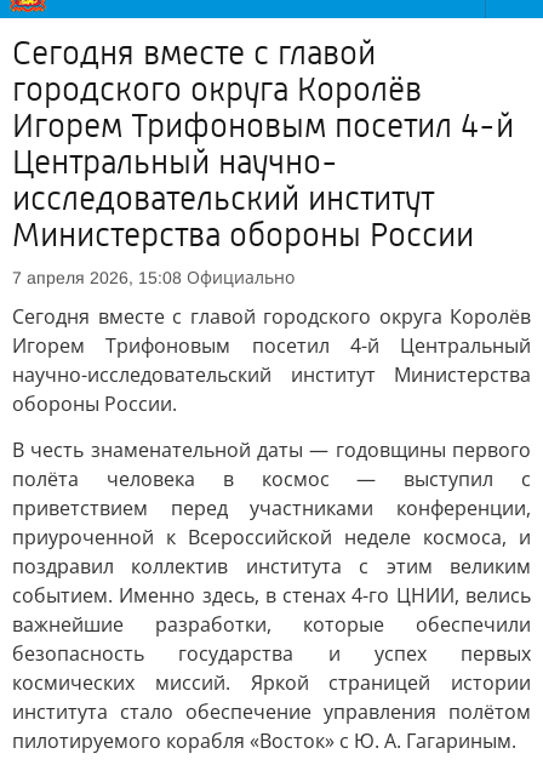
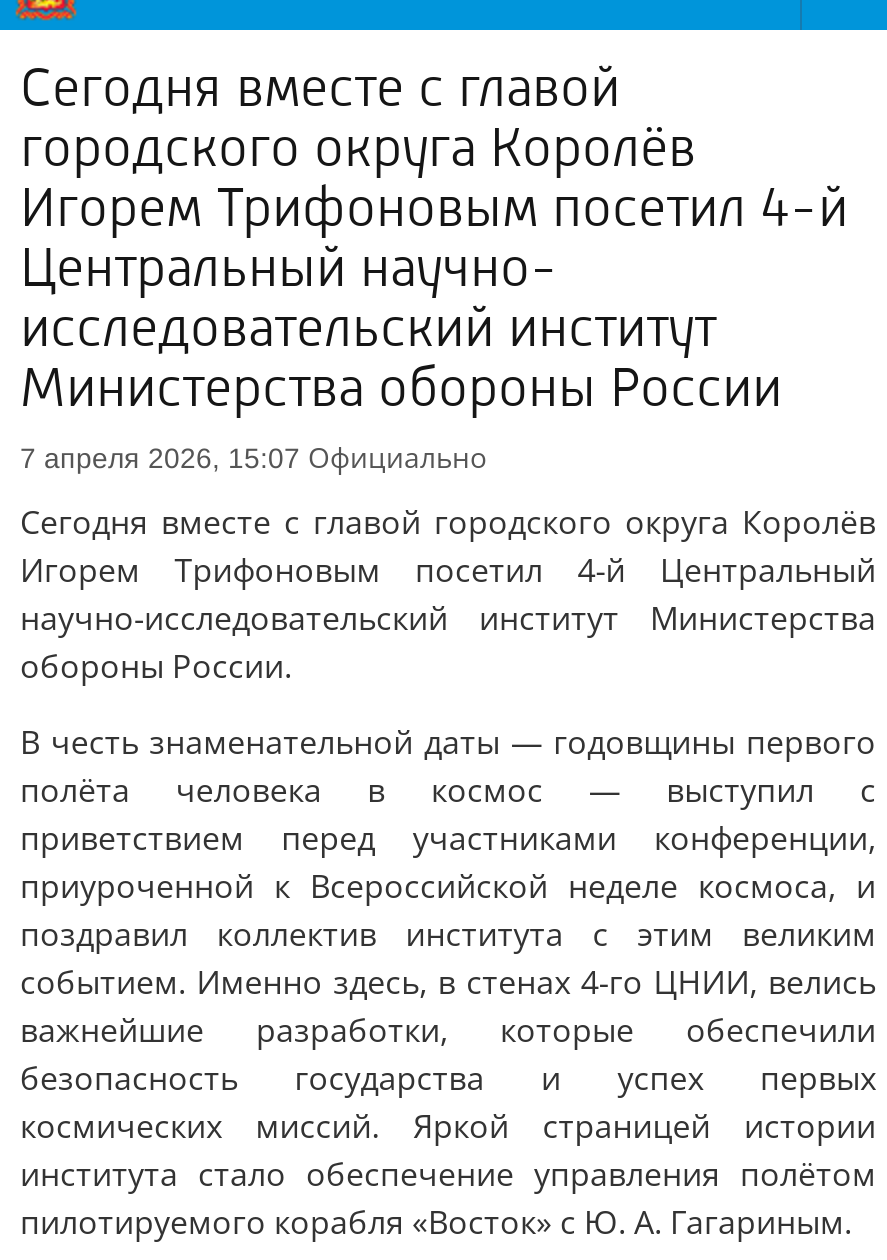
[12,266,295,289] 7 апреля 2026, 15:08 Официально -> [20,438,486,476] 7 апреля 2026, 15:07 Официально

